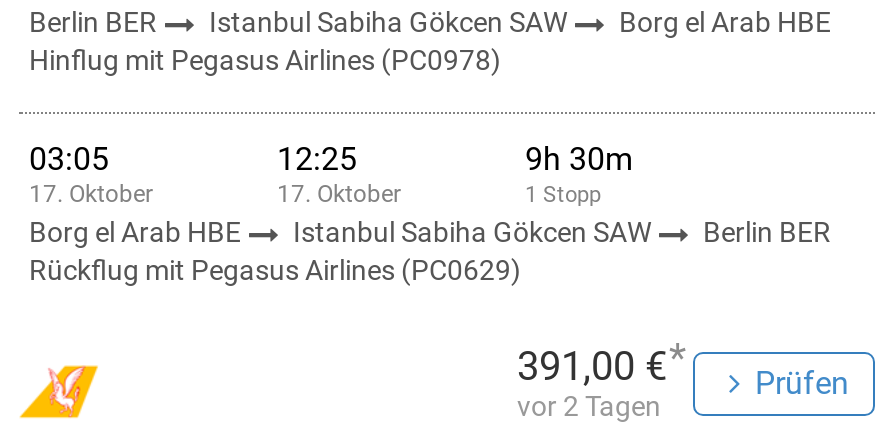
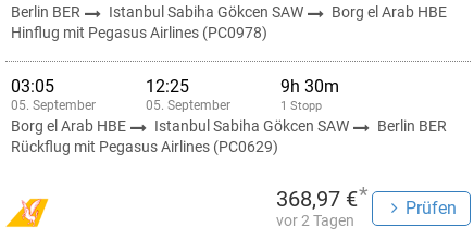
[29,180,153,208] 17. Oktober -> [11,98,96,113] 05. September
[277,180,401,208] 17. Oktober -> [146,98,230,113] 05. September
[517,334,849,402] 391,00 €* Prüfen -> [276,181,457,218] 368,97 €* Prüfen

